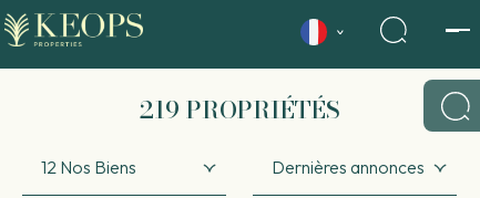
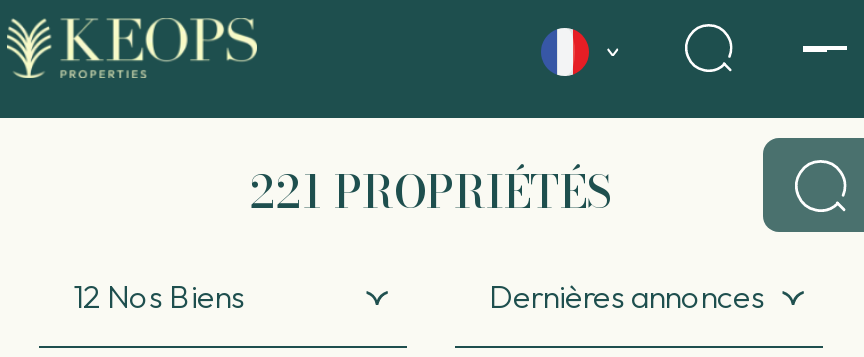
[139,91,340,128] 219 PROPRIÉTÉS -> [250,158,612,226] 221 PROPRIÉTÉS

